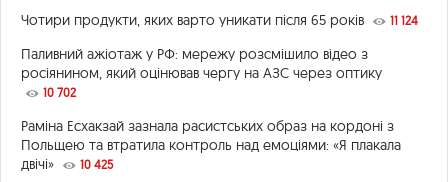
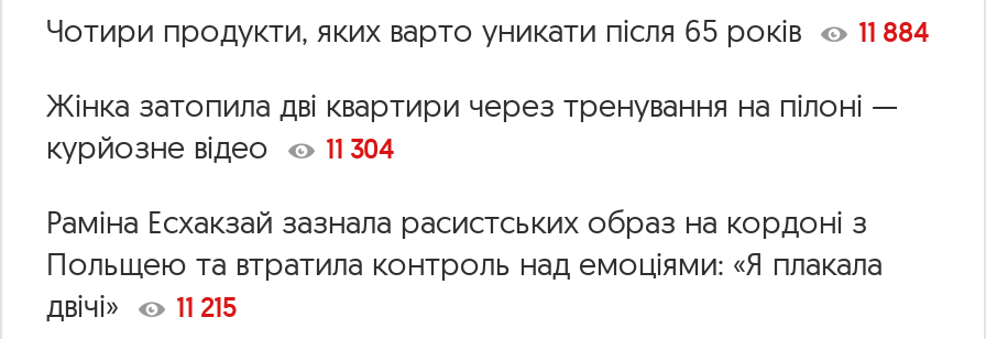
[21,11,418,29] Чотири продукти, яких варто уникати після 65 років 11 124 -> [46,11,929,51] Чотири продукти, яких варто уникати після 65 років 11 884
[21,45,382,100] Паливний ажіотаж у РФ: мережу розсмішило відео з | росіянином, який оцінював чергу на АЗС через оптику | 10 702 -> [46,86,898,168] Жінка затопила дві квартири через тренування на пілоні — | курйозне відео | 11 304
[21,155,113,173] двічі» 10 425 -> [46,286,235,326] двічі» 11 215

